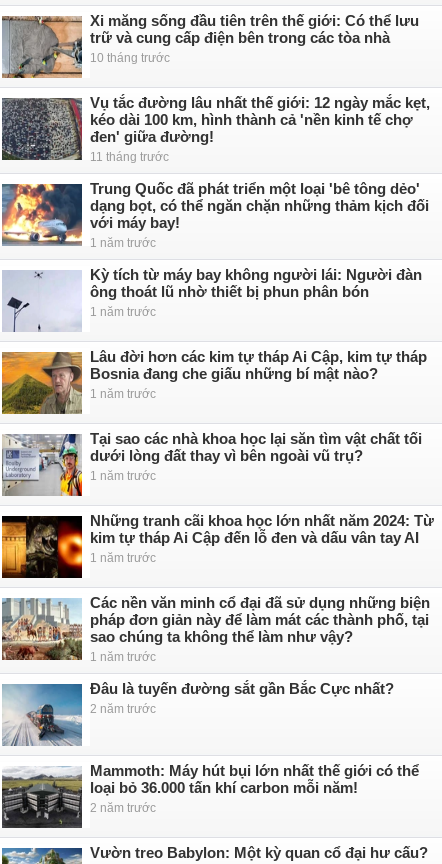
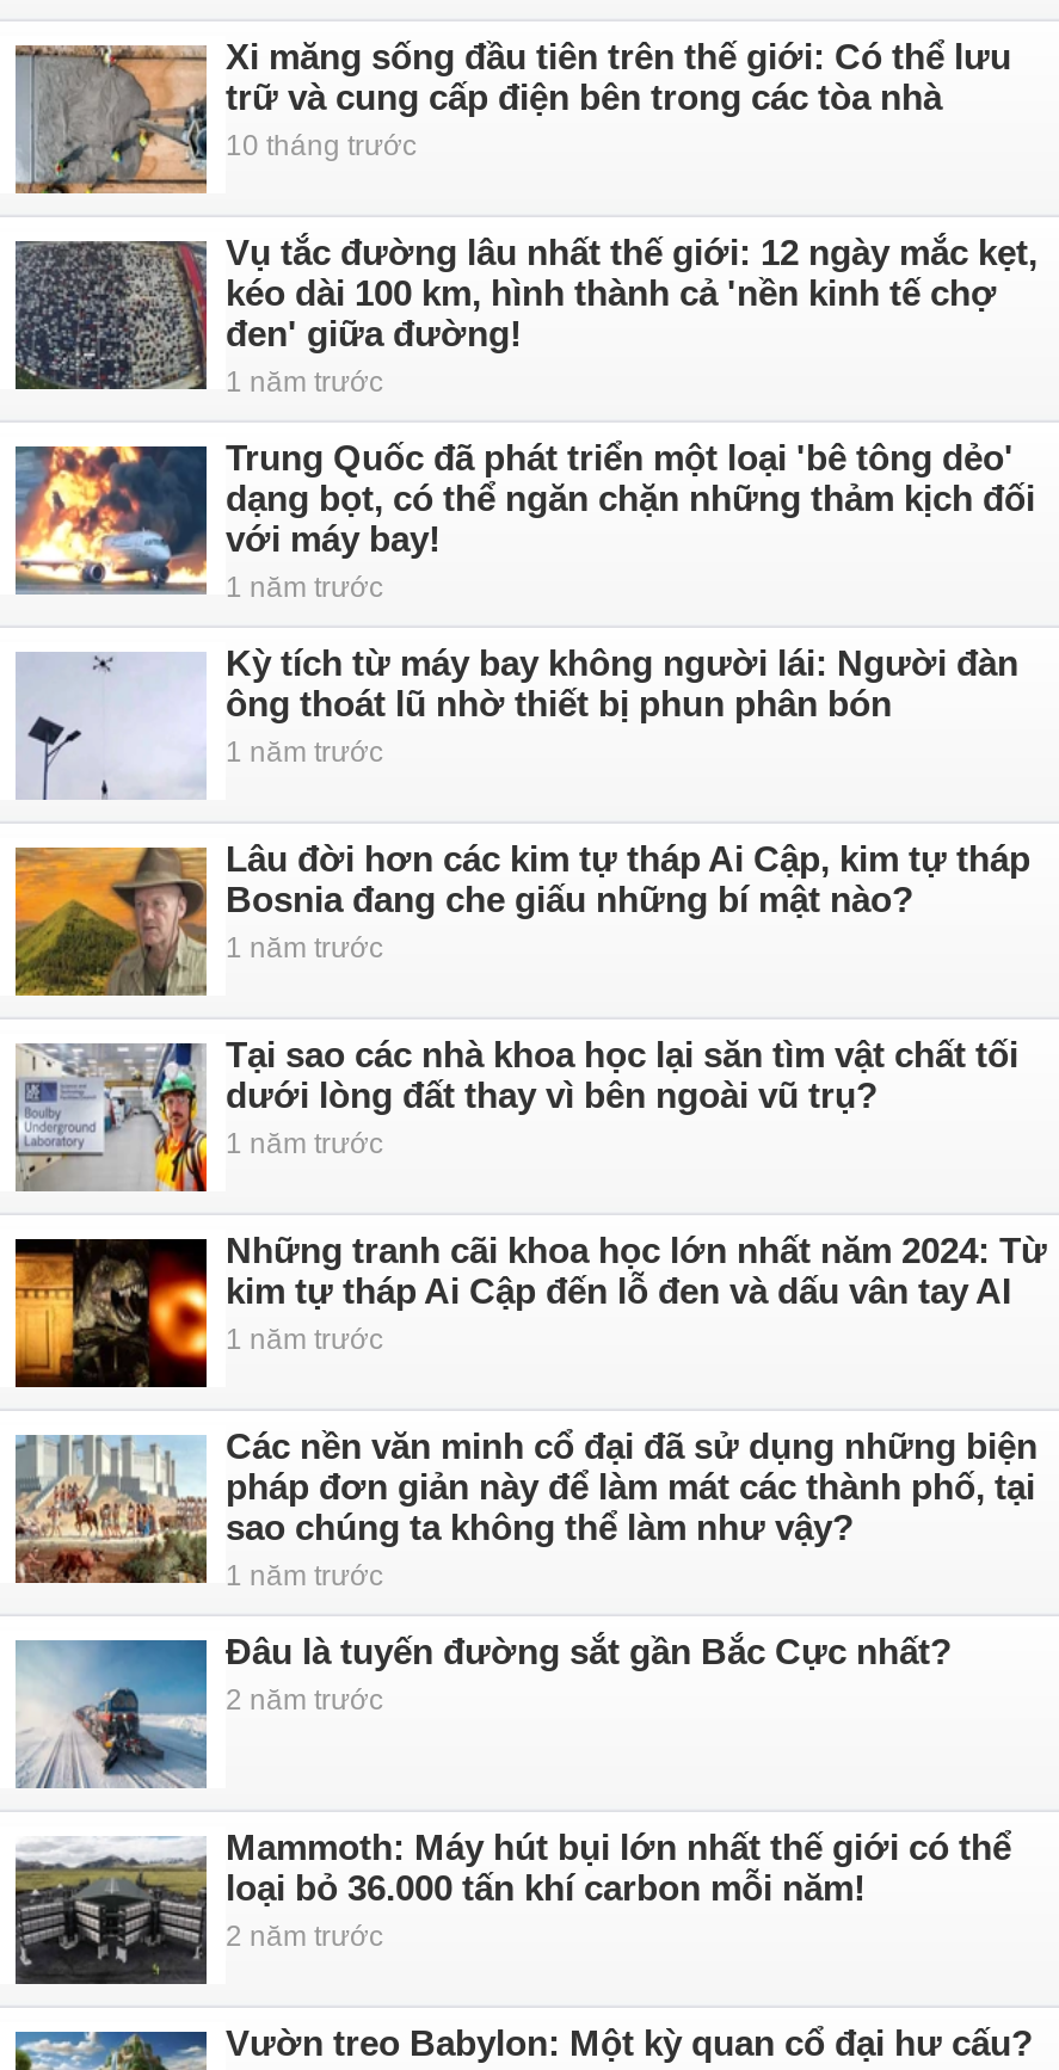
[90,150,169,164] 11 tháng trước -> [226,365,383,399] 1 năm trước

